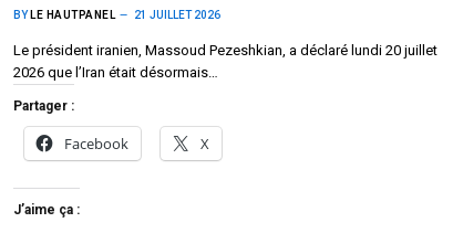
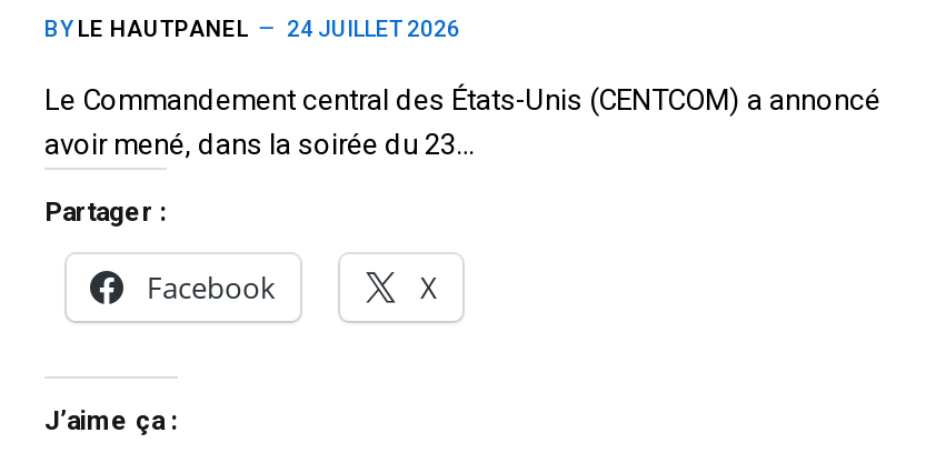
[13,9,220,21] BY LE HAUTPANEL 21 JUILLET 2026 -> [44,17,460,41] BY LE HAUTPANEL 24 JUILLET 2026
[13,42,438,81] Le président iranien, Massoud Pezeshkian, a déclaré lundi 20 juillet | 2026 que l’Iran était désormais… -> [44,83,880,161] Le Commandement central des États-Unis (CENTCOM) a annoncé | avoir mené, dans la soirée du 23…

